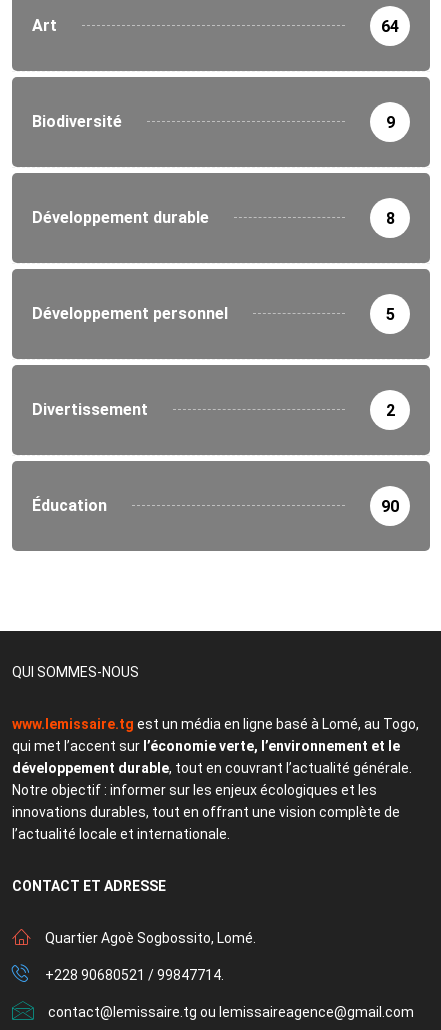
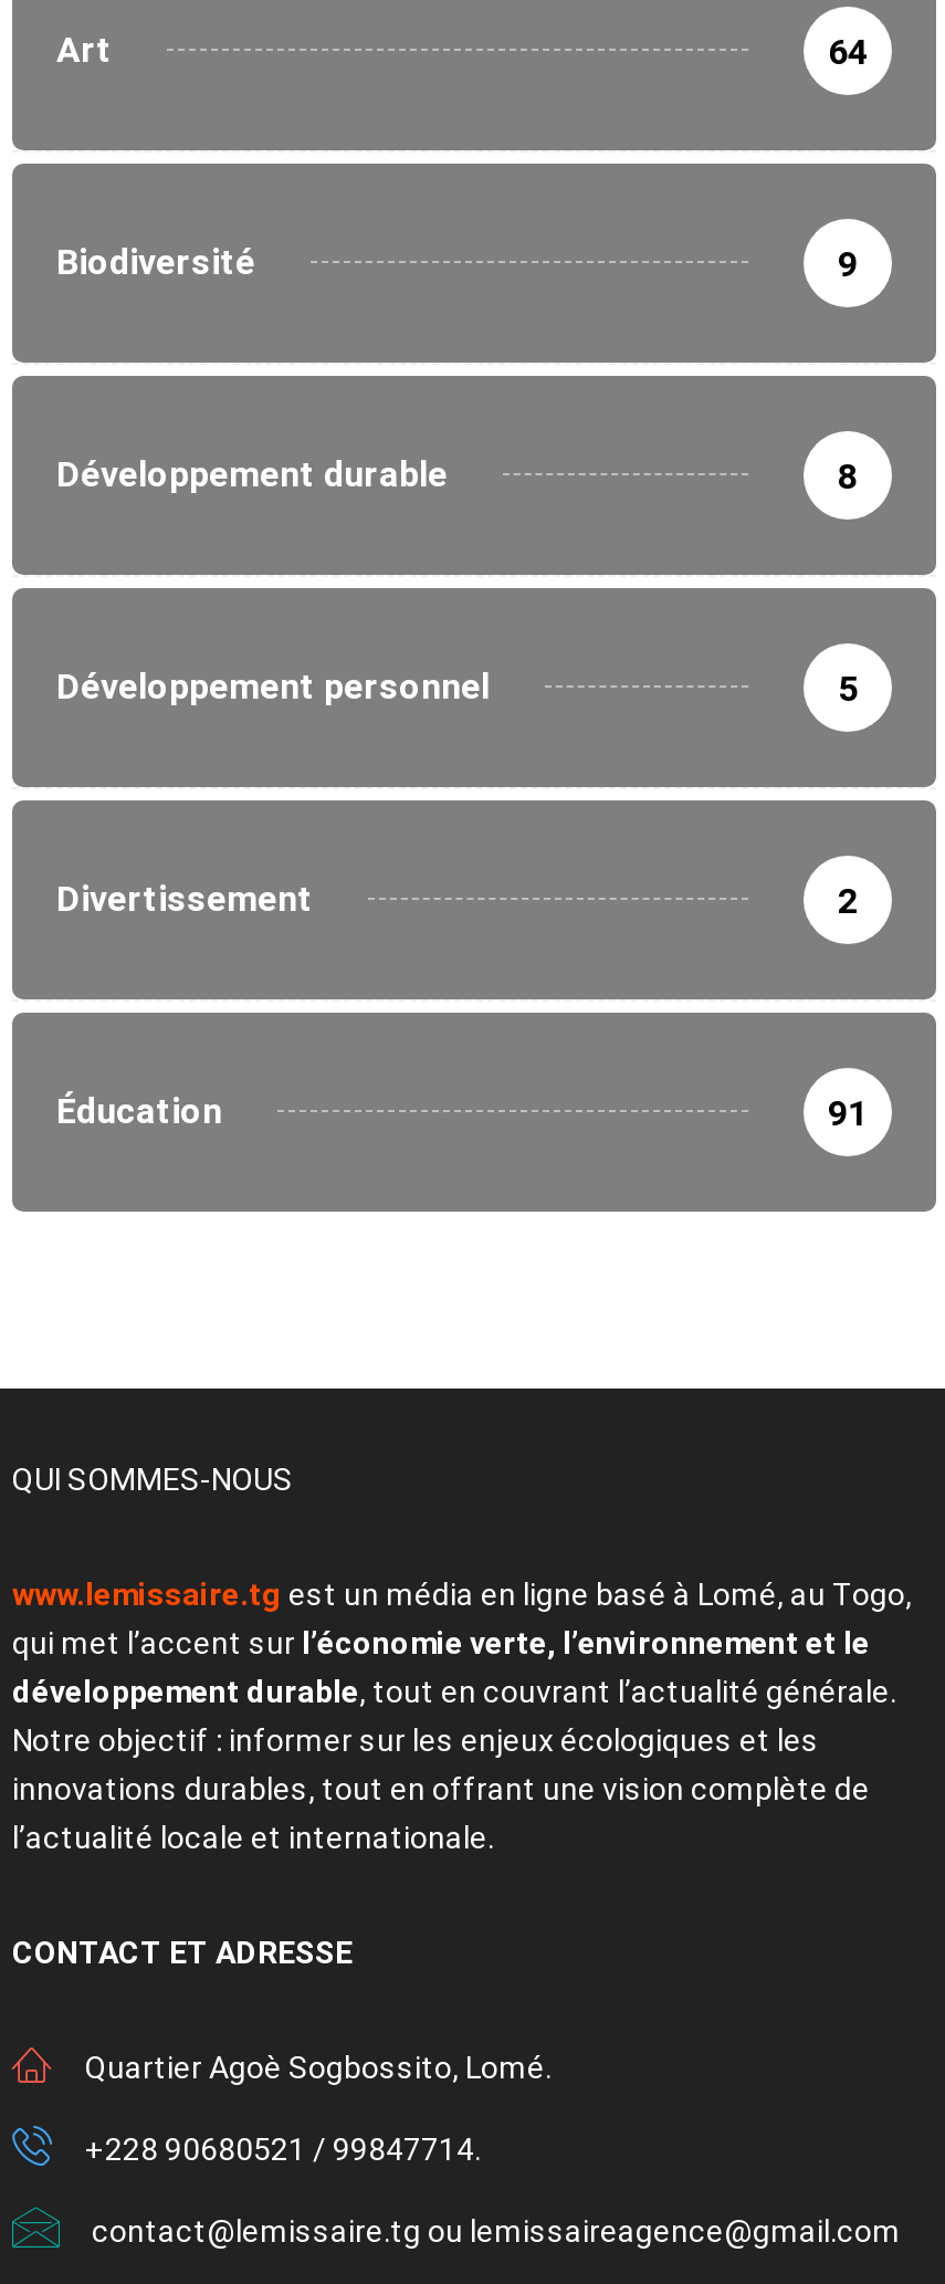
[381,497,399,516] 90 -> [828,1091,868,1133] 91

